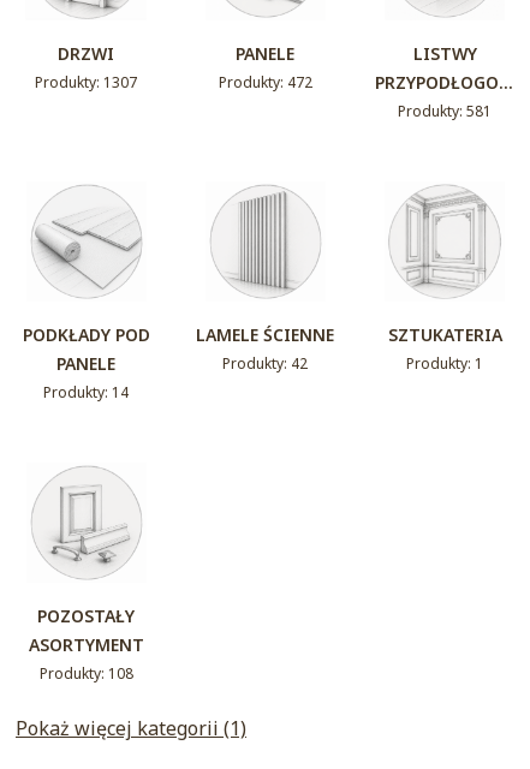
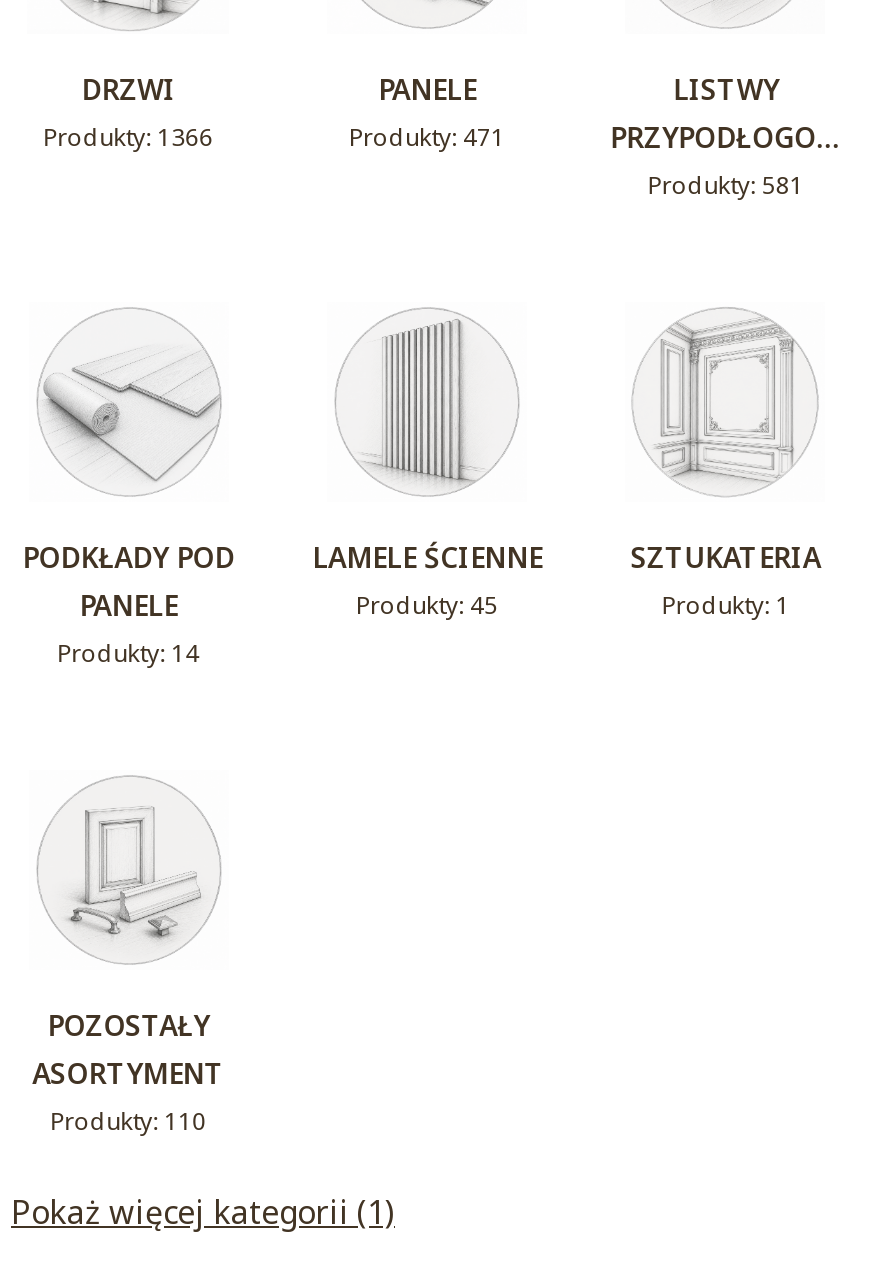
[35,72,137,93] Produkty: 1307 -> [43,120,213,154] Produkty: 1366
[219,72,312,93] Produkty: 472 -> [349,120,505,154] Produkty: 471
[223,353,308,374] Produkty: 42 -> [356,588,498,622] Produkty: 45
[39,663,133,684] Produkty: 108 -> [50,1104,206,1138] Produkty: 110

